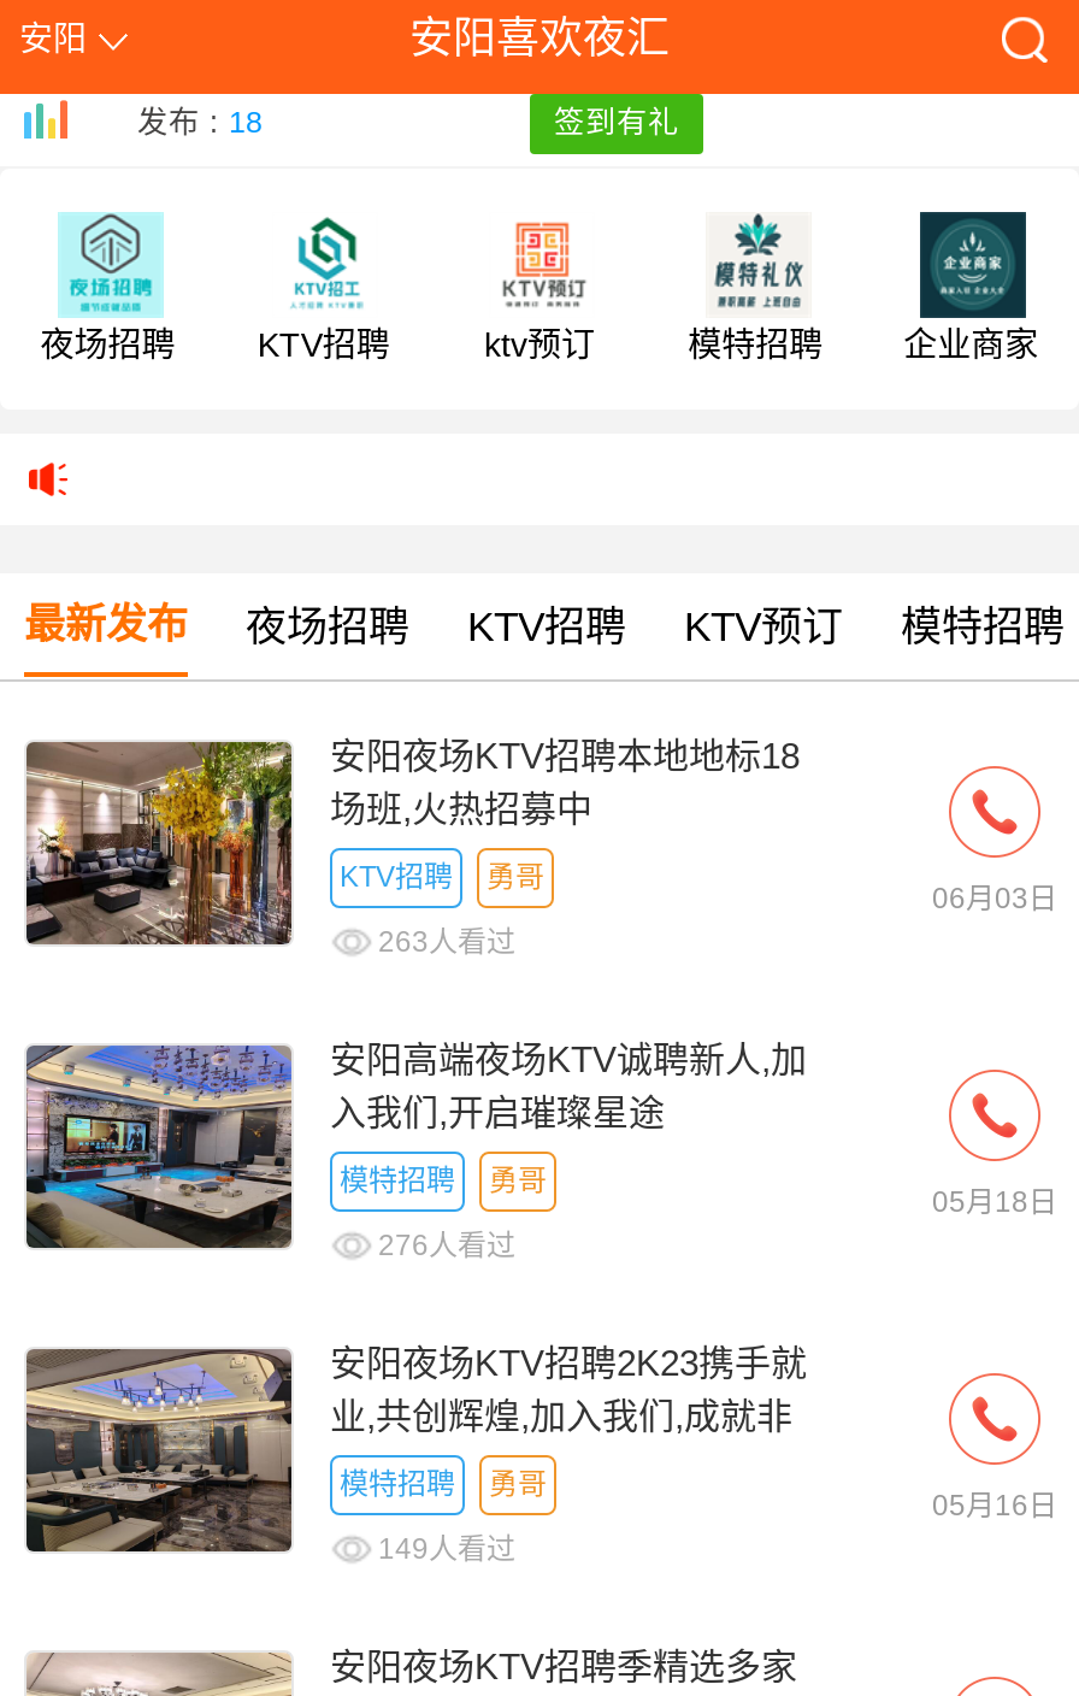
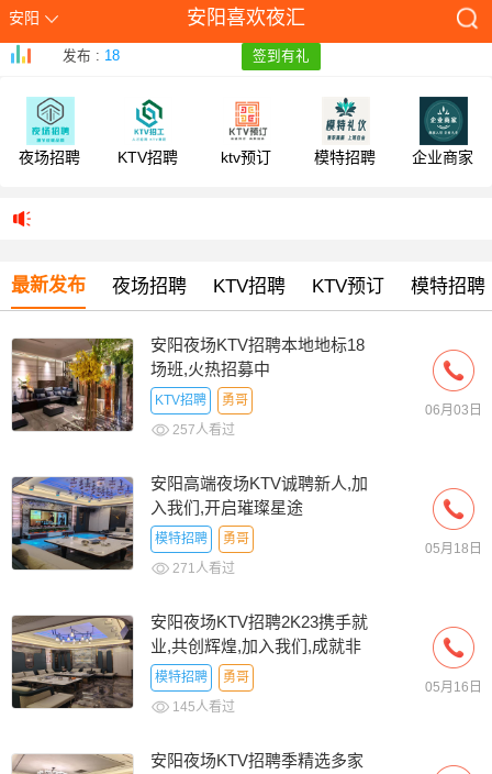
[378,925,515,959] 263人看过 -> [172,422,235,438] 257人看过
[378,1229,515,1262] 276人看过 -> [172,561,235,576] 271人看过
[378,1532,515,1566] 149人看过 -> [172,699,235,715] 145人看过

